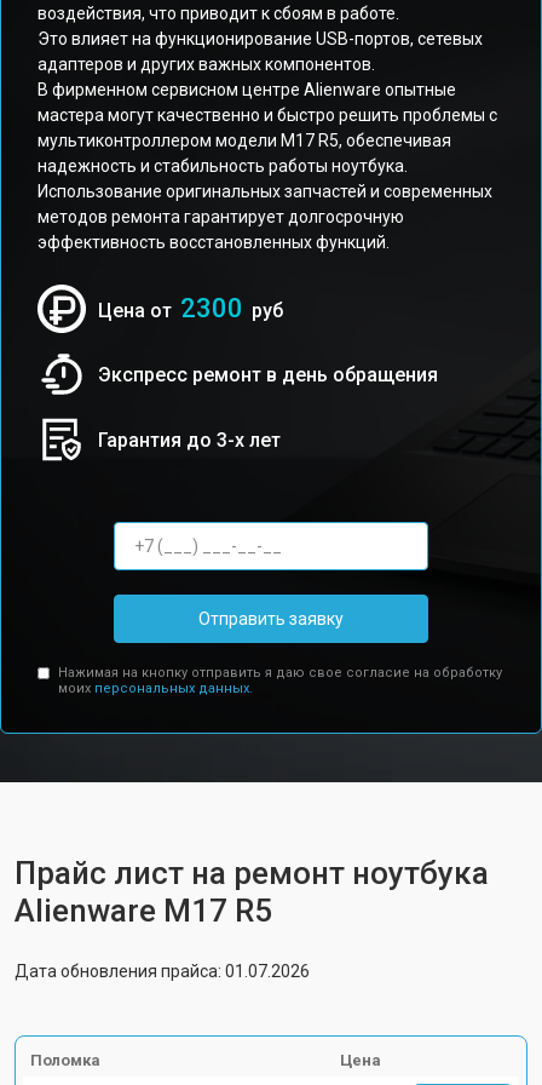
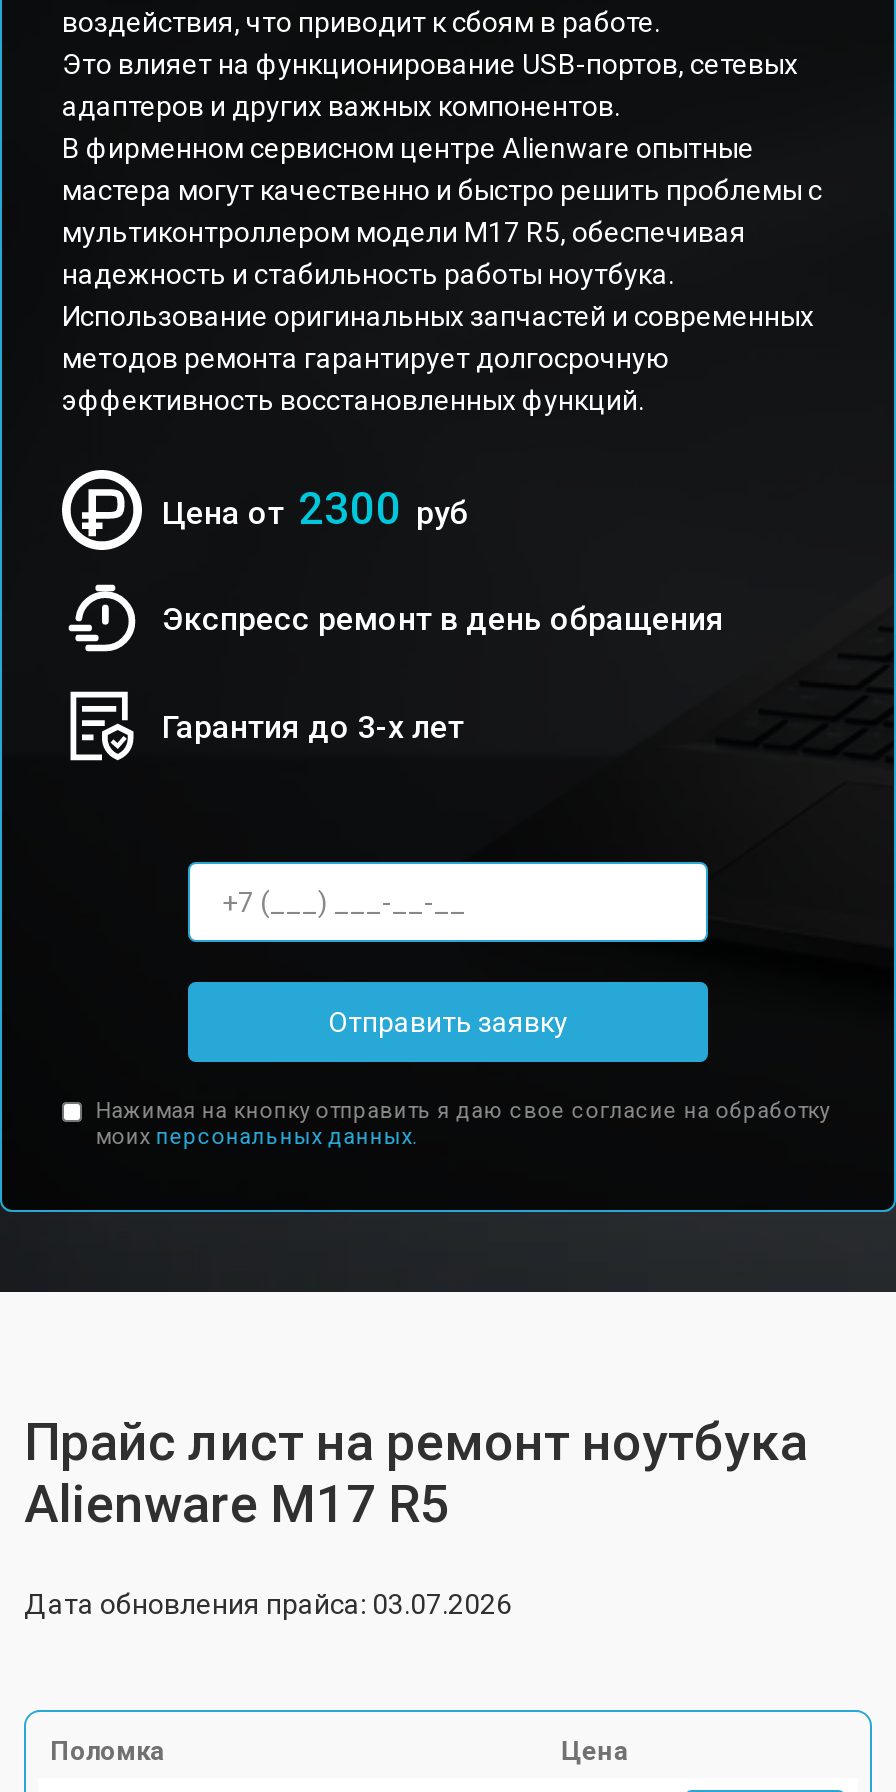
[15,961,310,981] Дата обновления прайса: 01.07.2026 -> [24,1588,512,1620] Дата обновления прайса: 03.07.2026

